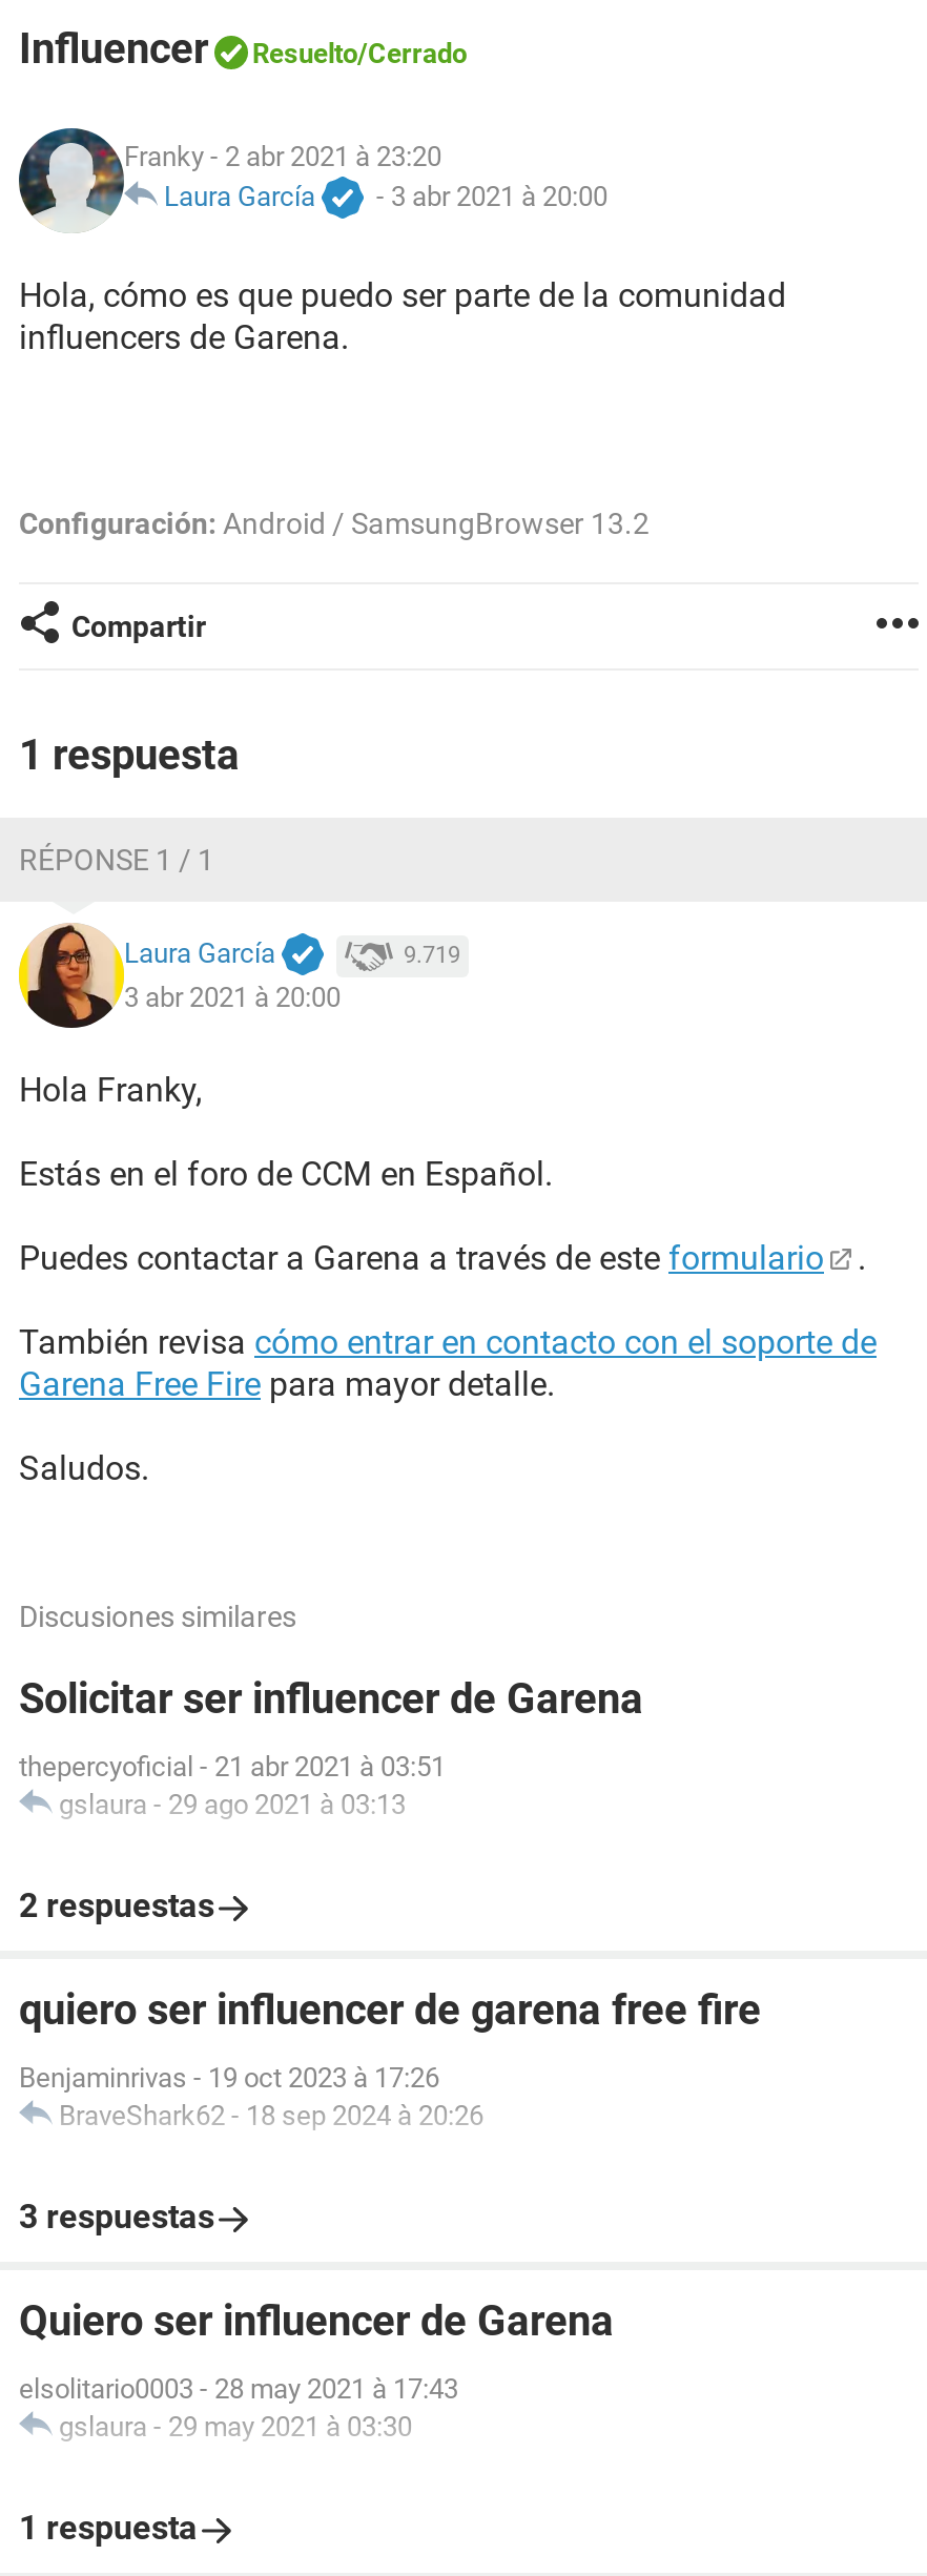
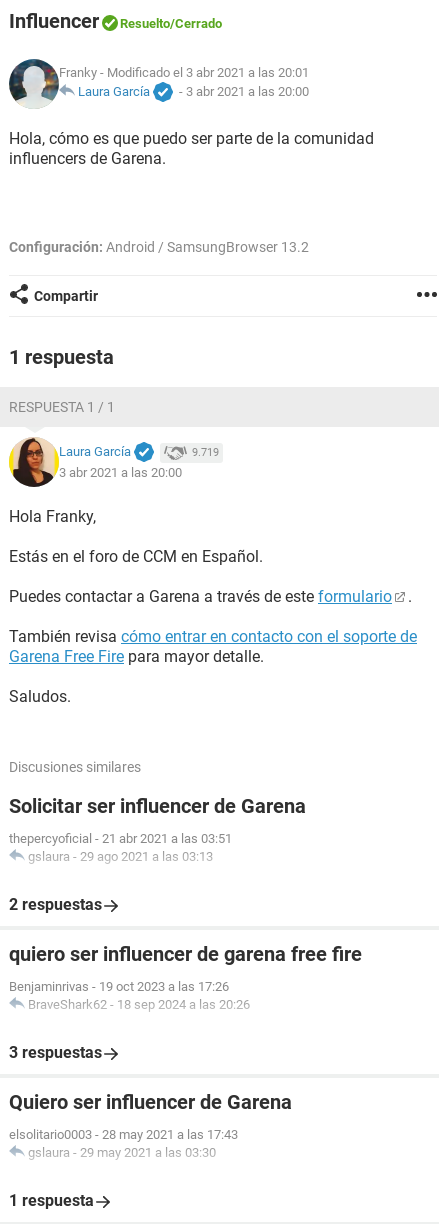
[124,141,441,173] Franky - 2 abr 2021 à 23:20 -> [59,65,309,80] Franky - Modificado el 3 abr 2021 a las 20:01
[164,182,607,213] Laura García - 3 abr 2021 à 20:00 -> [78,84,309,99] Laura García - 3 abr 2021 a las 20:00
[19,843,214,877] RÉPONSE 1 / 1 -> [9,399,115,415] RESPUESTA 1 / 1
[124,981,341,1013] 3 abr 2021 à 20:00 -> [59,465,182,480] 3 abr 2021 a las 20:00
[19,1751,446,1820] thepercyoficial - 21 abr 2021 à 03:51 | gslaura - 29 ago 2021 à 03:13 -> [9,831,232,864] thepercyoficial - 21 abr 2021 a las 03:51 | gslaura - 29 ago 2021 a las 03:13
[19,2062,483,2131] Benjaminrivas - 19 oct 2023 à 17:26 | BraveShark62 - 18 sep 2024 à 20:26 -> [9,979,250,1012] Benjaminrivas - 19 oct 2023 a las 17:26 | BraveShark62 - 18 sep 2024 a las 20:26
[19,2373,458,2443] elsolitario0003 - 28 may 2021 à 17:43 | gslaura - 29 may 2021 à 03:30 -> [9,1127,238,1160] elsolitario0003 - 28 may 2021 a las 17:43 | gslaura - 29 may 2021 a las 03:30

